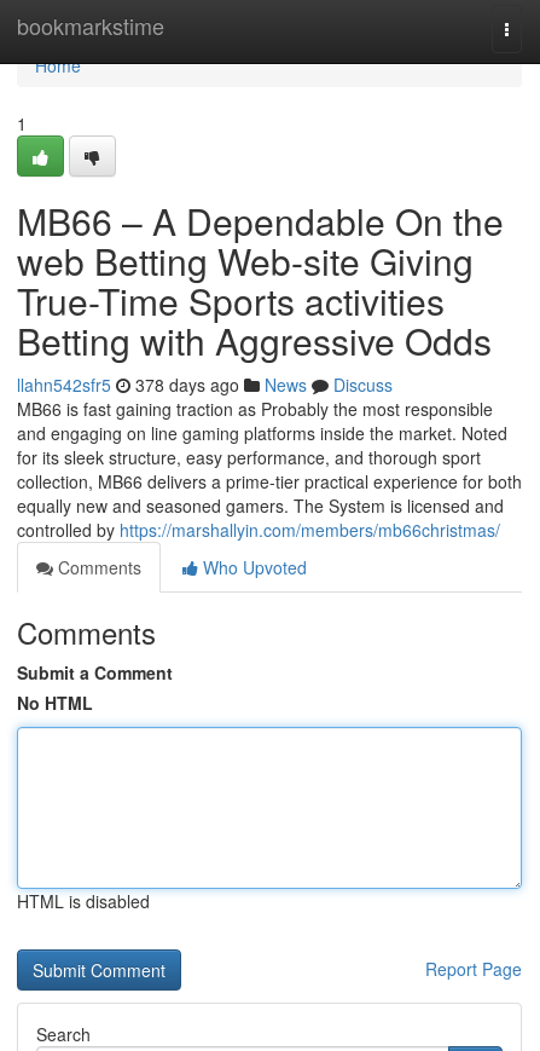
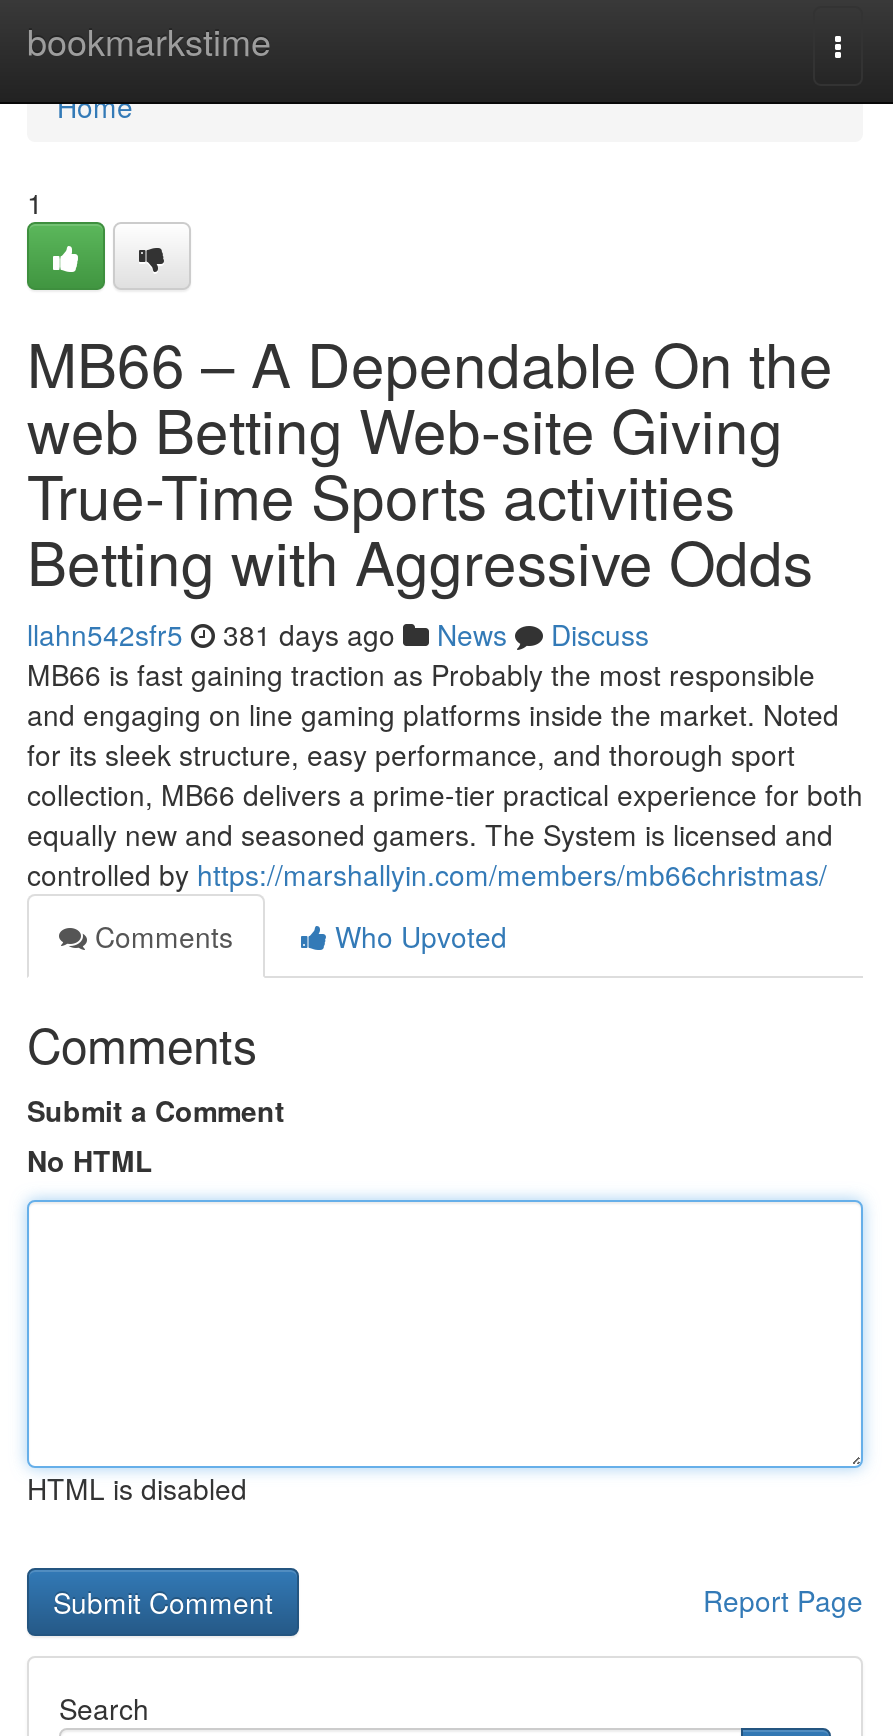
[17,373,393,397] llahn542sfr5 378 days ago News Discuss -> [27,614,649,654] llahn542sfr5 381 days ago News Discuss

